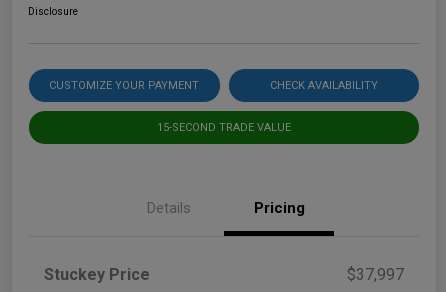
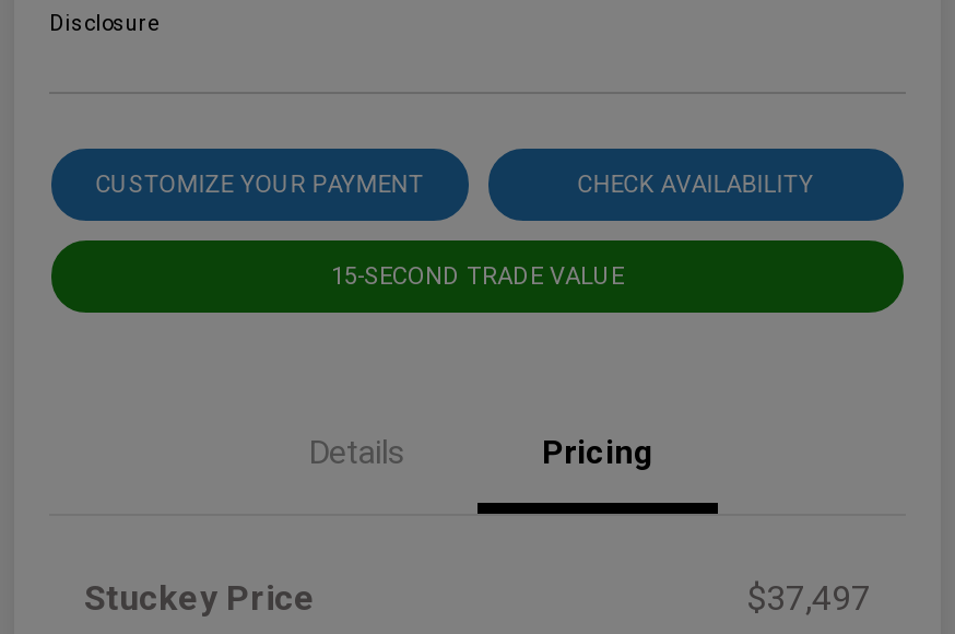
[347,265,404,284] $37,997 -> [746,578,871,619] $37,497

